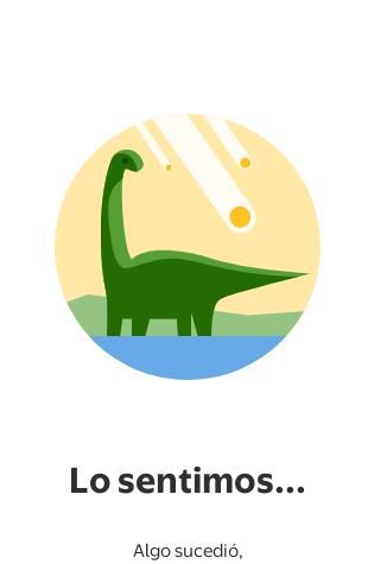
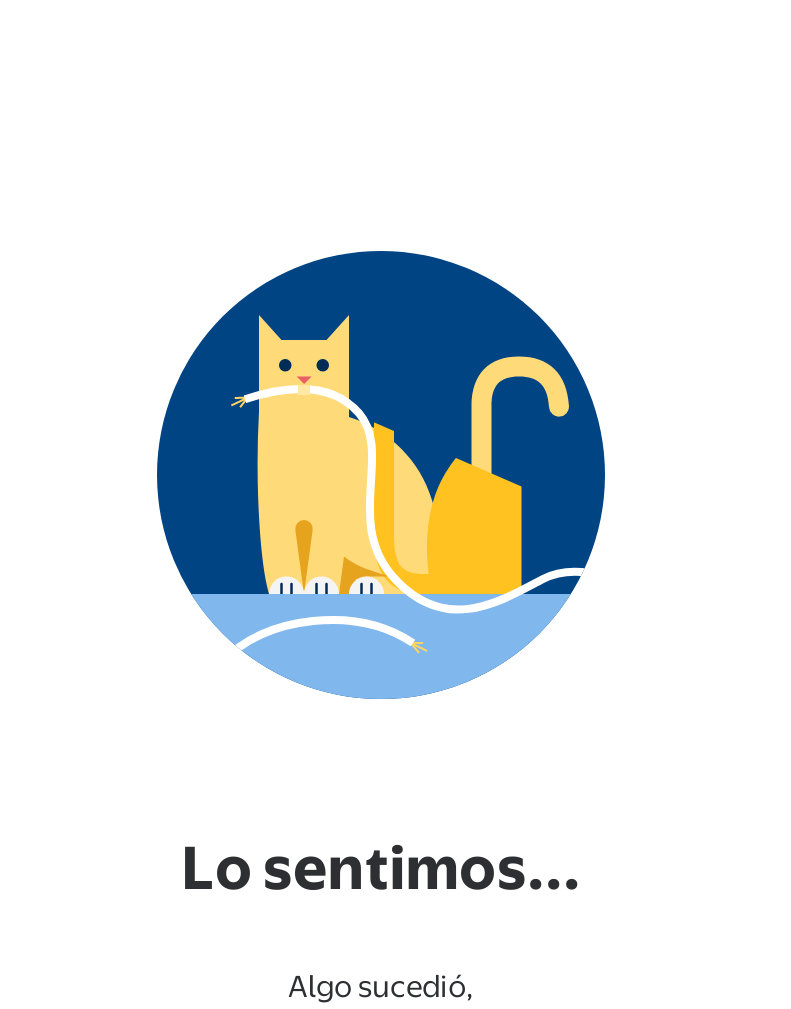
[55,114,321,353] [image] -> [155,249,607,655] [image]

